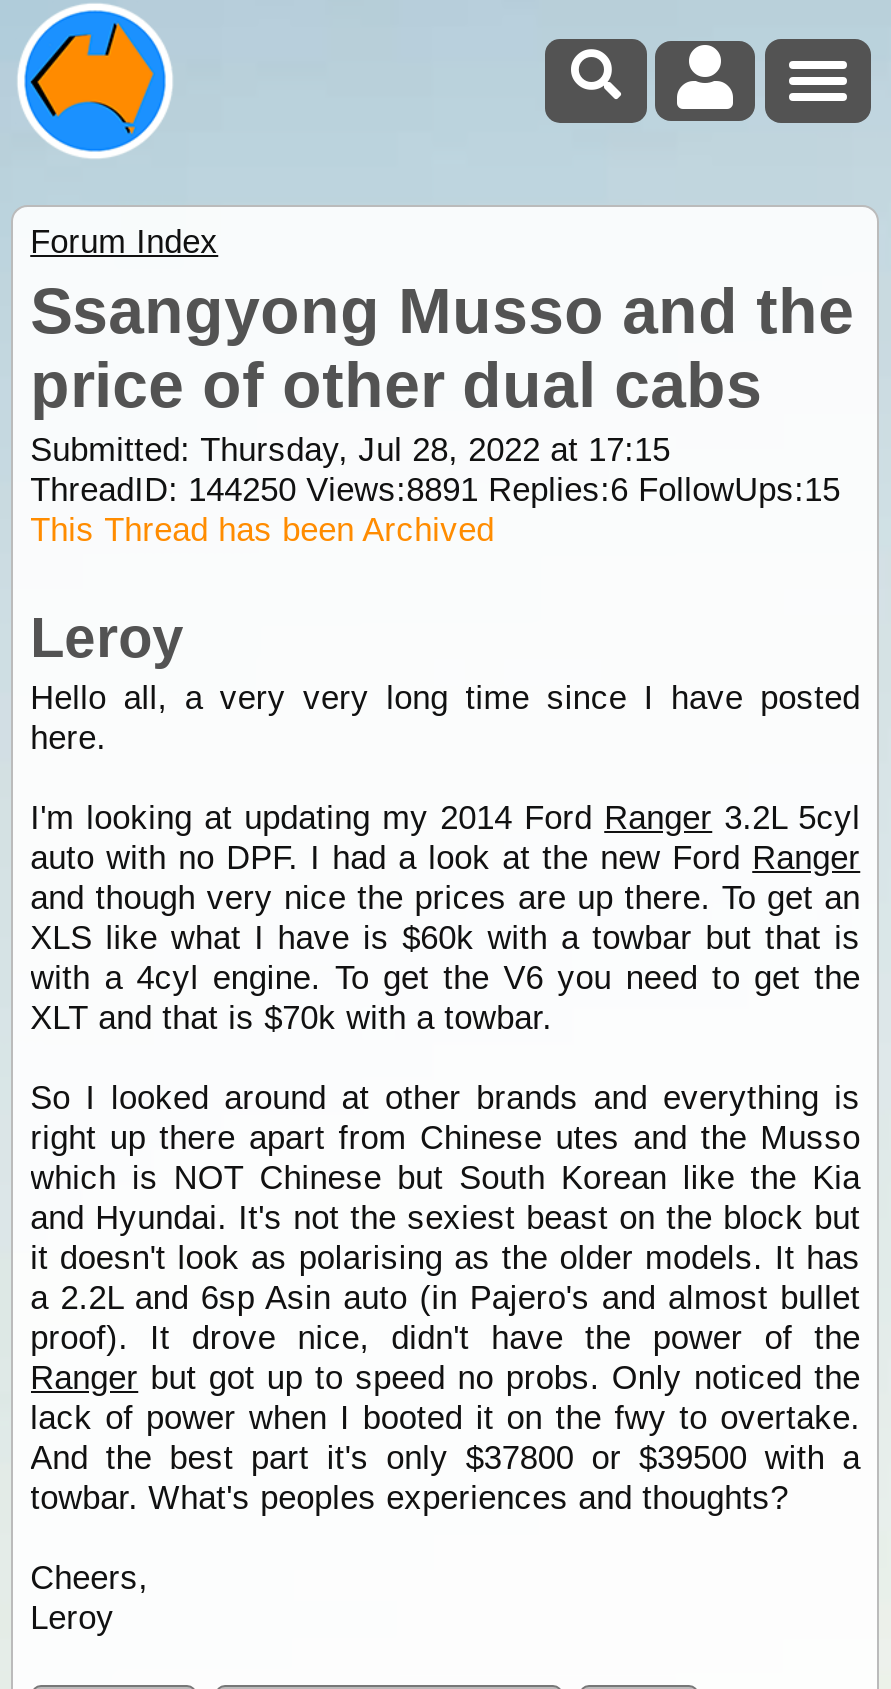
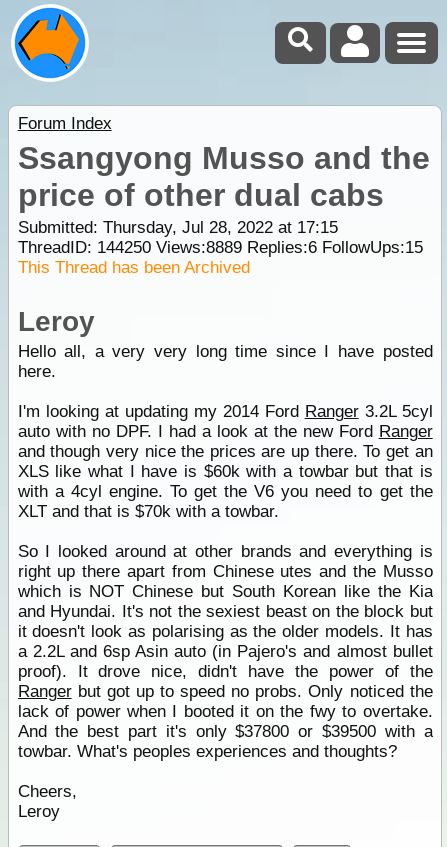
[30,471,840,509] ThreadID: 144250 Views:8891 Replies:6 FollowUps:15 -> [18,238,423,257] ThreadID: 144250 Views:8889 Replies:6 FollowUps:15

